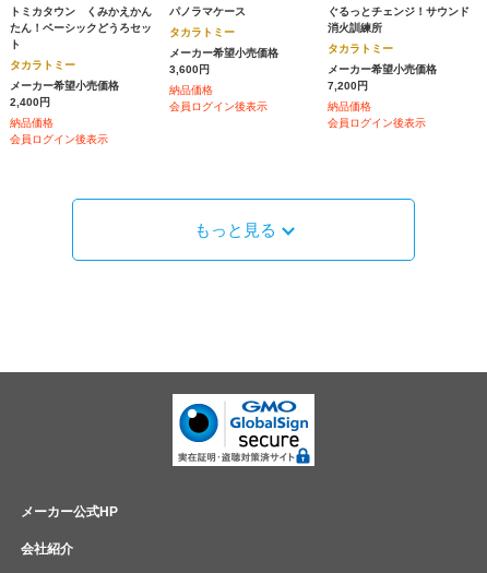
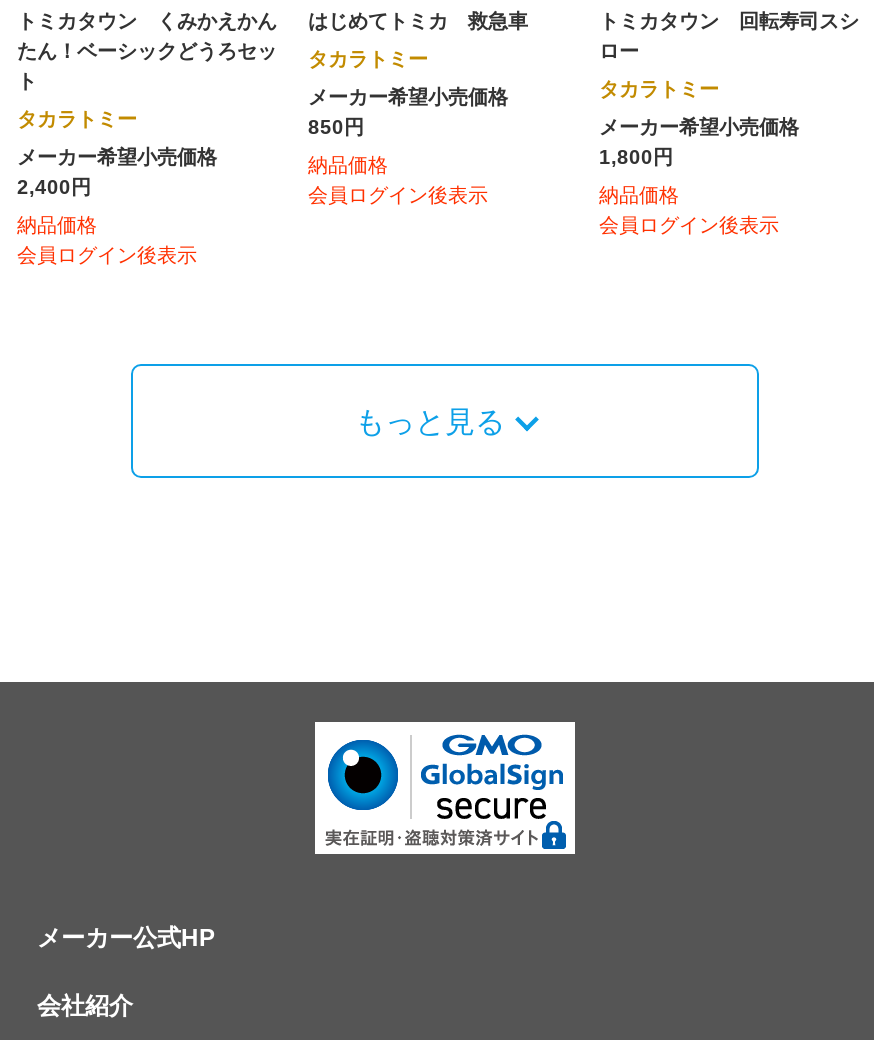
[169,5,245,17] パノラマケース -> [308,10,528,32] はじめてトミカ 救急車
[328,5,470,34] ぐるっとチェンジ！サウンド | 消火訓練所 -> [599,10,859,62] トミカタウン 回転寿司スシ | ロー
[169,63,209,75] 3,600円 -> [308,116,364,138] 850円
[328,80,368,92] 7,200円 -> [599,146,673,168] 1,800円

